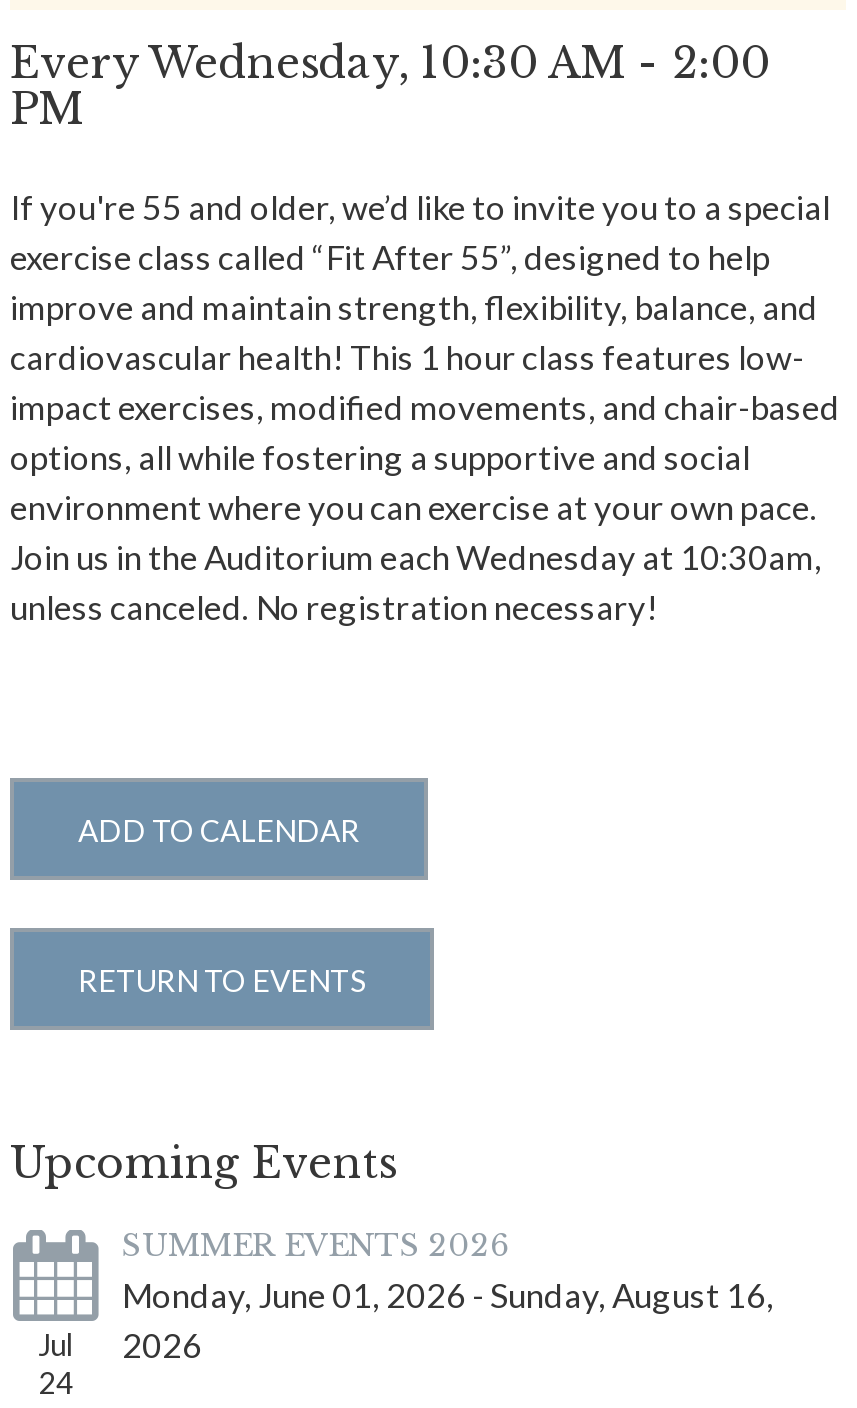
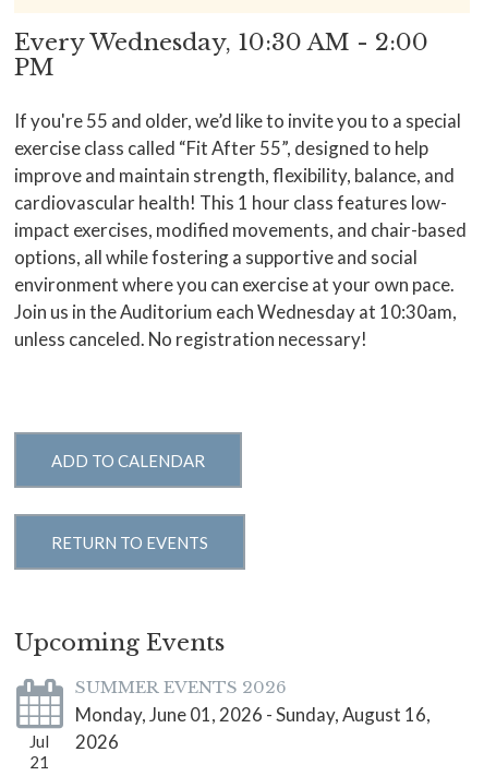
[38,1364,74,1400] 24 -> [29,752,49,772] 21

